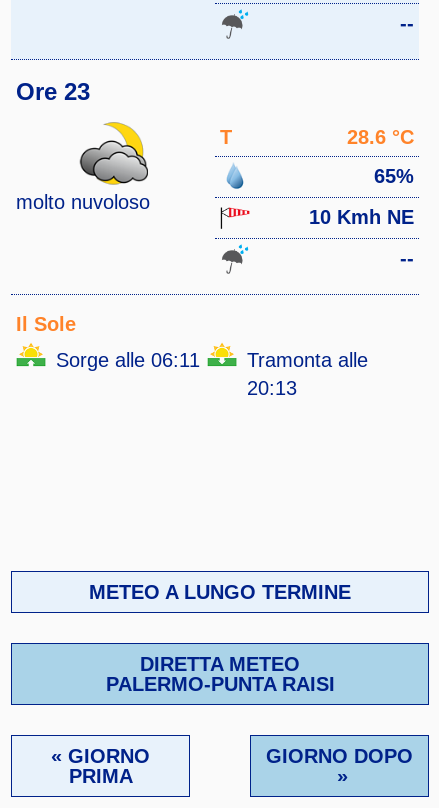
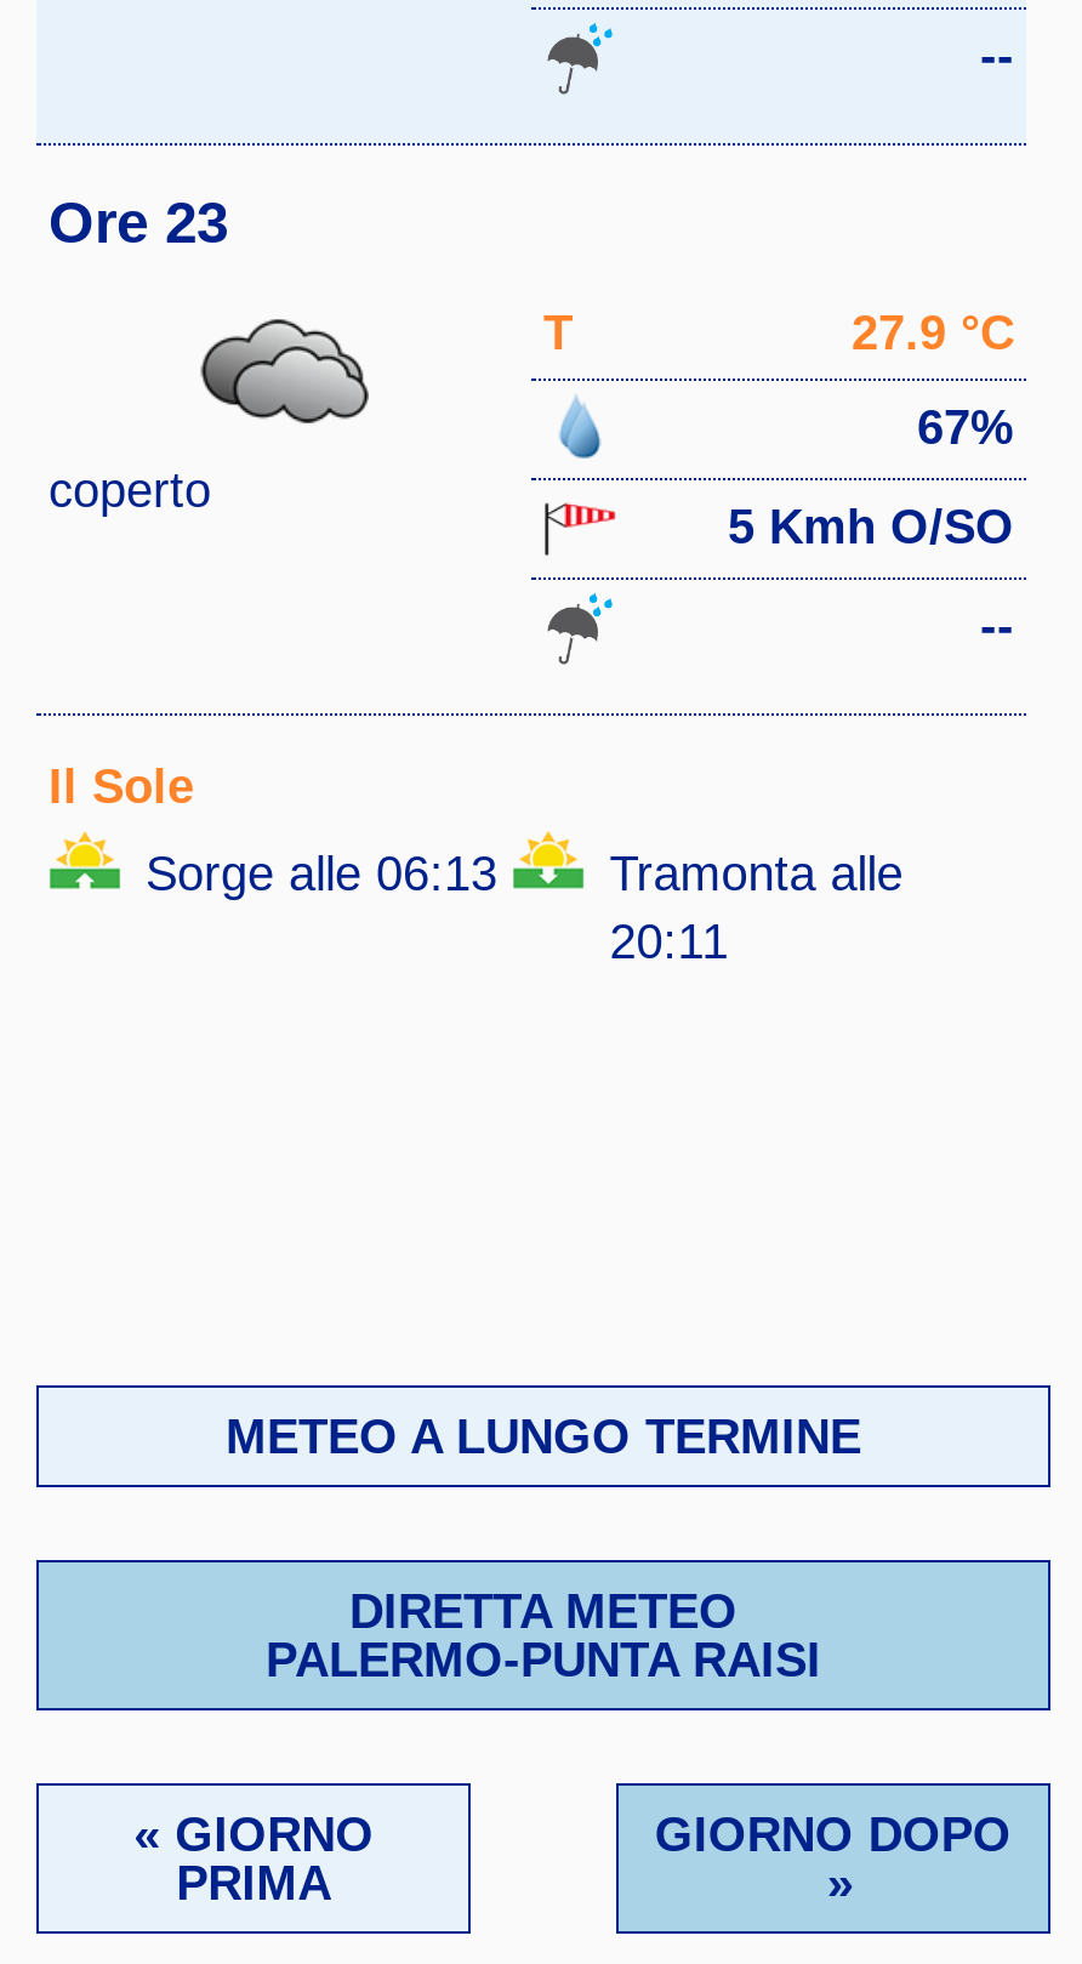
[16,121,150,213] [image] | molto nuvoloso -> [49,296,369,517] [image] | coperto
[347,126,414,148] 28.6 °C -> [852,306,1014,359] 27.9 °C
[374,165,414,187] 65% -> [917,400,1014,454] 67%
[309,206,414,228] 10 Kmh NE -> [728,500,1014,553] 5 Kmh O/SO
[56,349,200,371] Sorge alle 06:11 -> [146,847,497,900] Sorge alle 06:13
[247,377,297,399] 20:13 -> [610,915,729,968] 20:11

